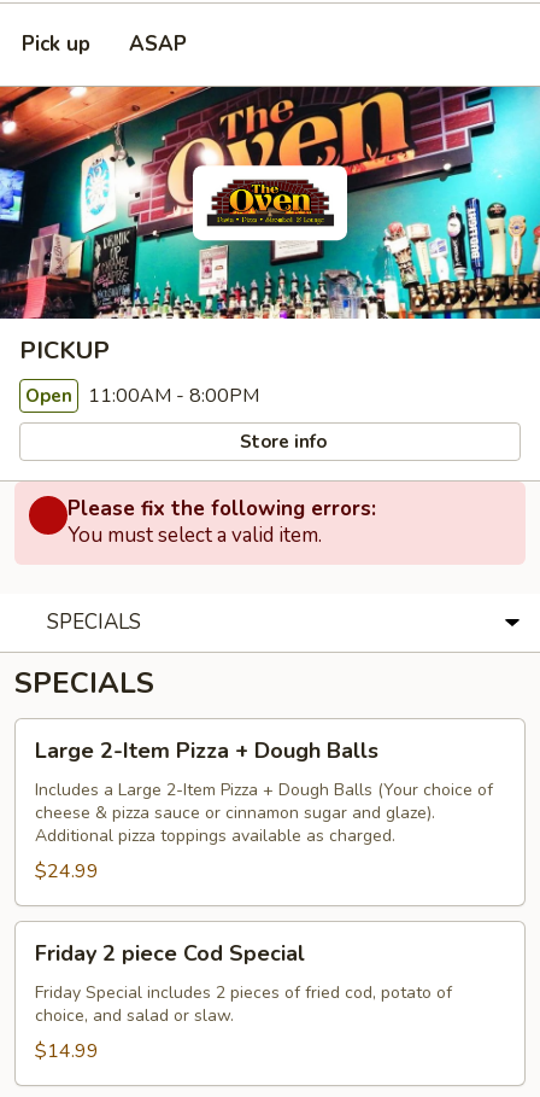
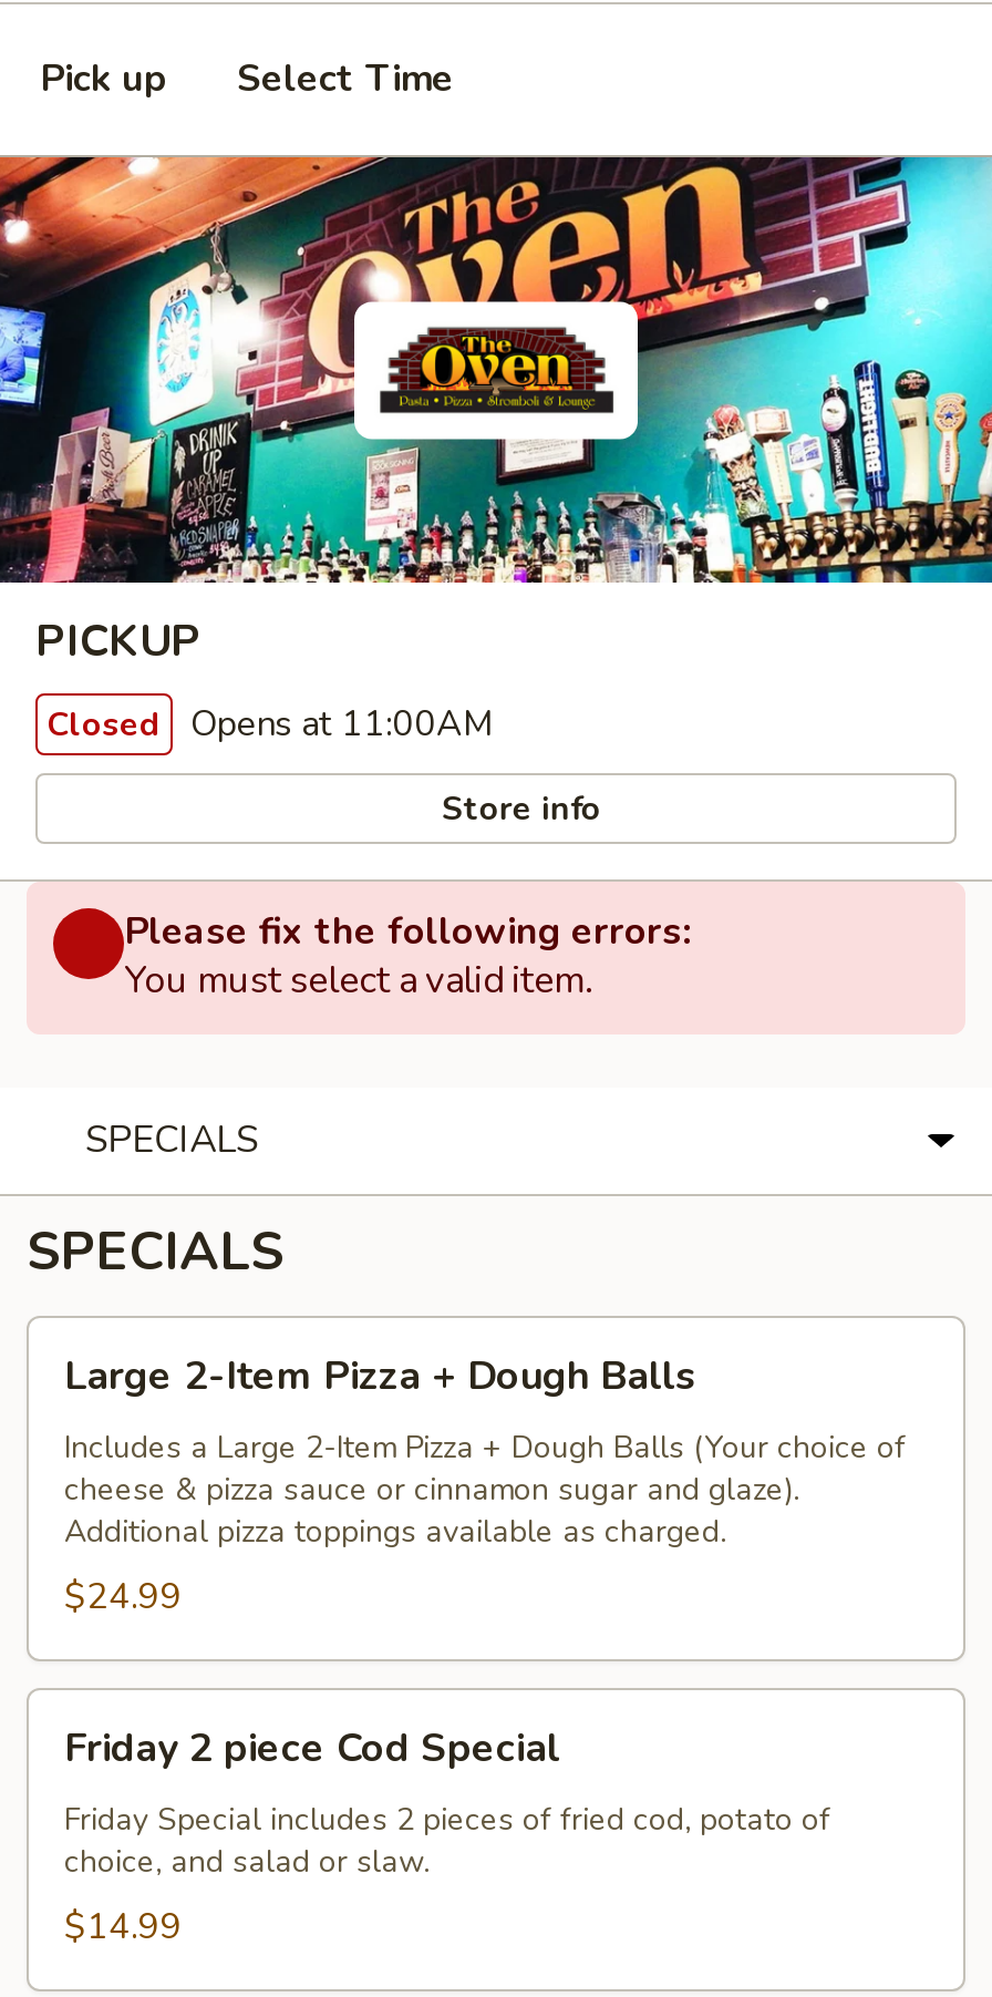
[129,30,187,58] ASAP -> [237,53,454,104] Select Time
[25,383,259,409] Open 11:00AM - 8:00PM -> [46,700,494,749] Closed Opens at 11:00AM

